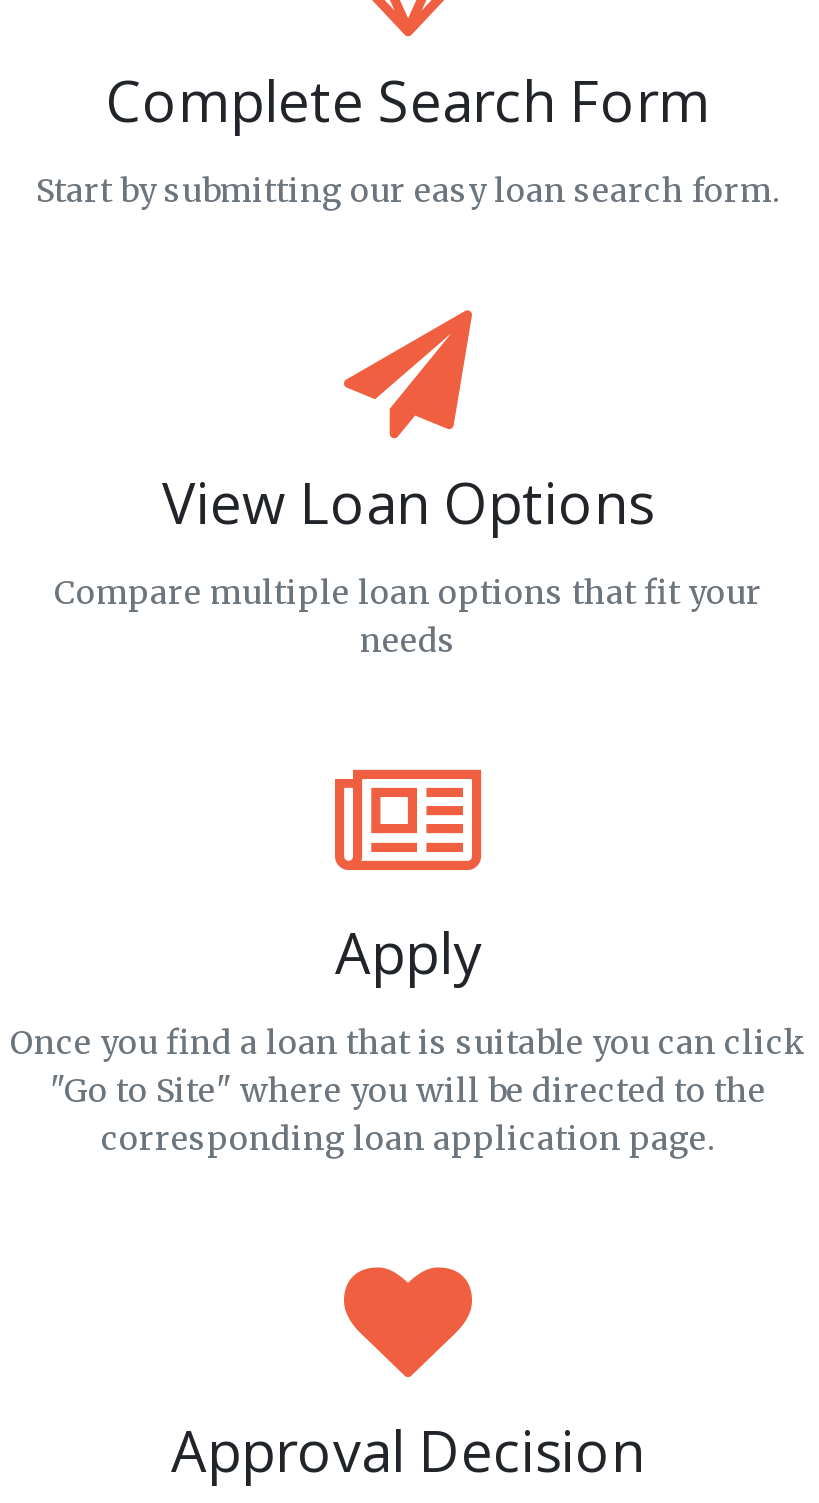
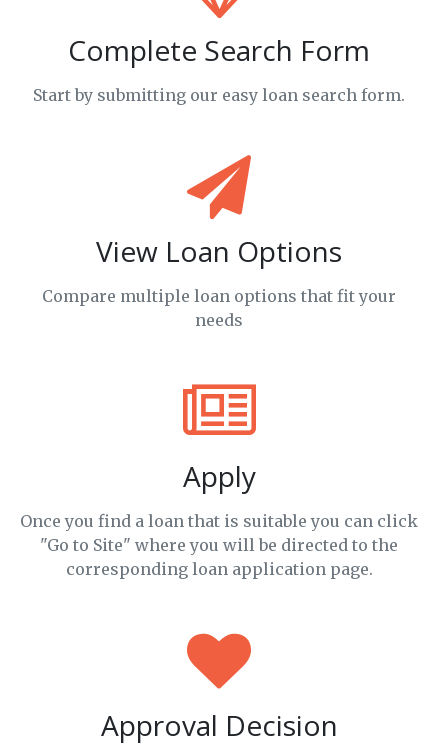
[332,768,482,868] [image] -> [182,383,256,429] [image]

